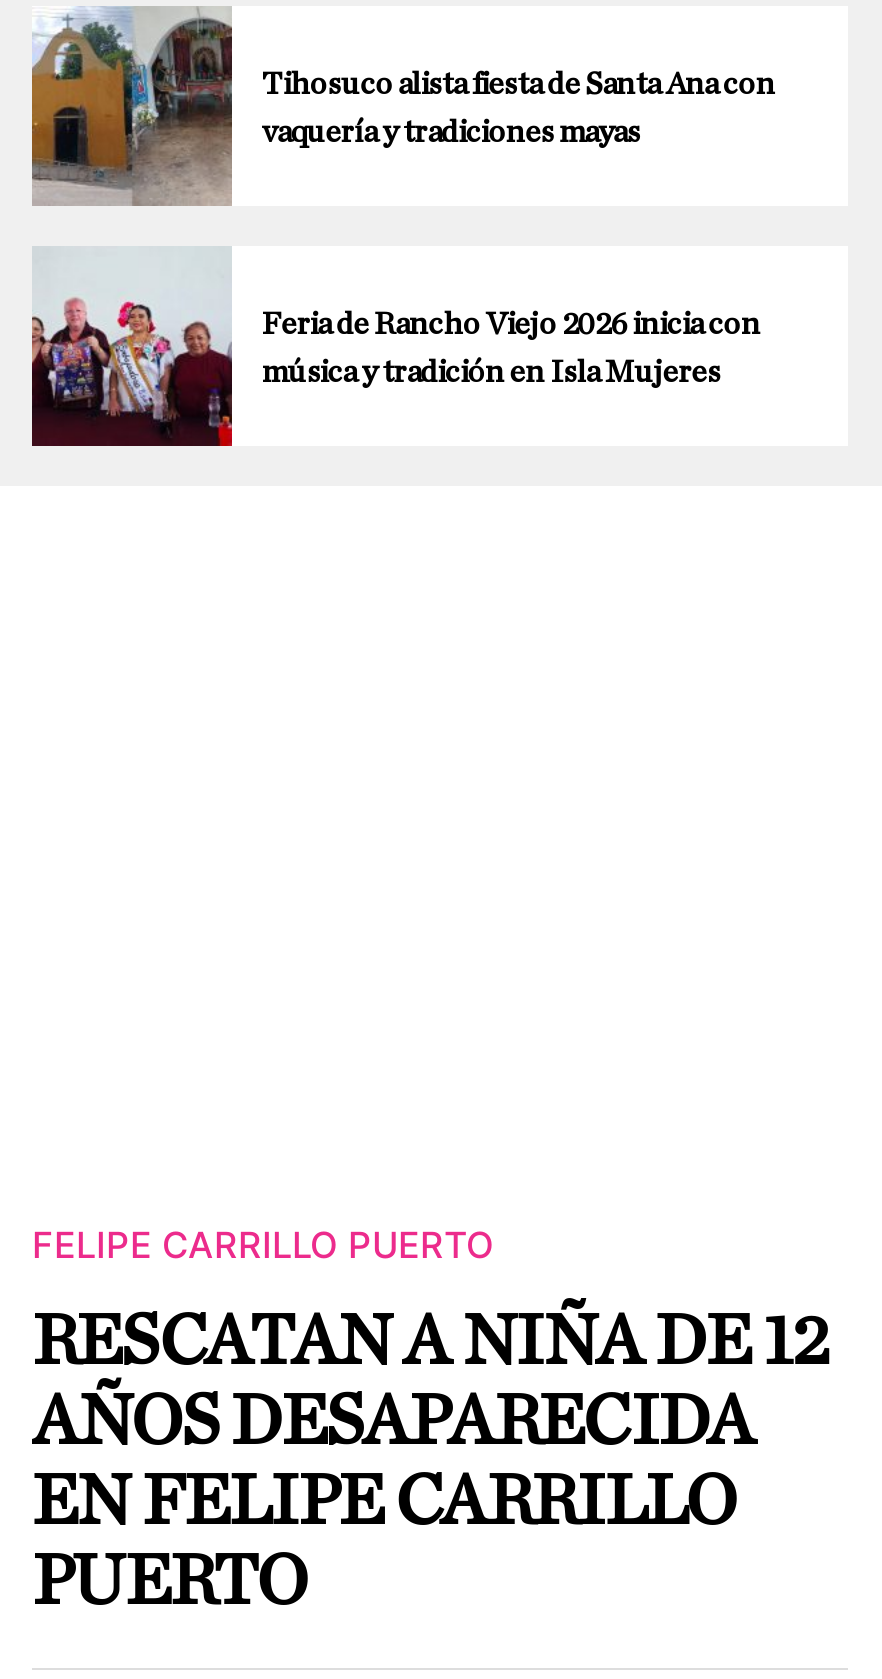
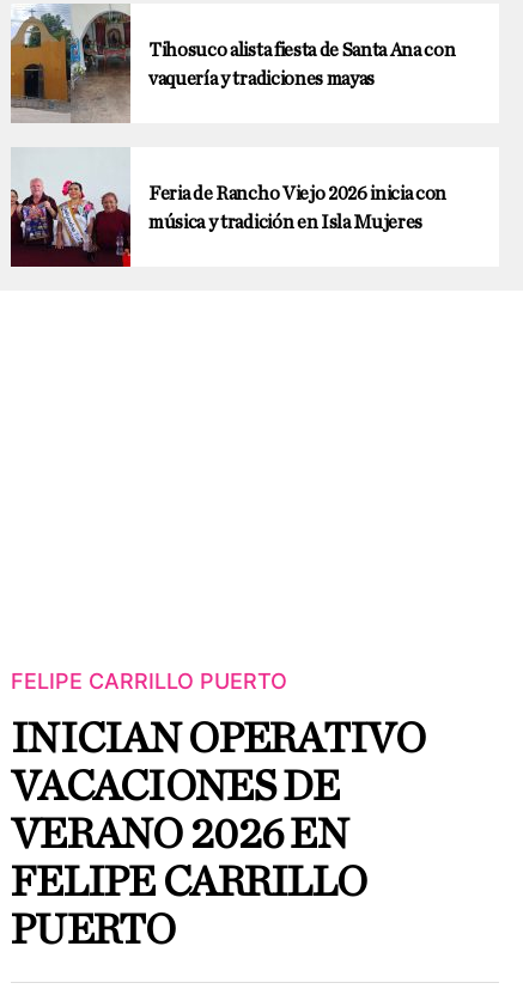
moved [32,1224,494,1266] -> [11,668,287,693]: FELIPE CARRILLO PUERTO
[32,1306,830,1538] RESCATAN A NIÑA DE 12 | AÑOS DESAPARECIDA | EN FELIPE CARRILLO -> [11,717,425,904] INICIAN OPERATIVO | VACACIONES DE | VERANO 2026 EN | FELIPE CARRILLO

